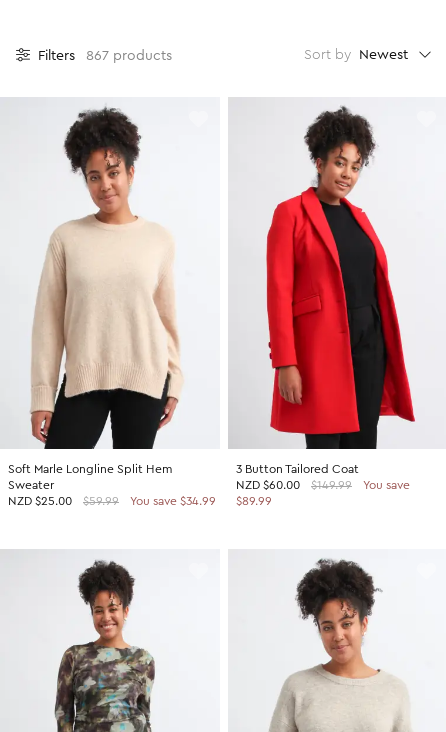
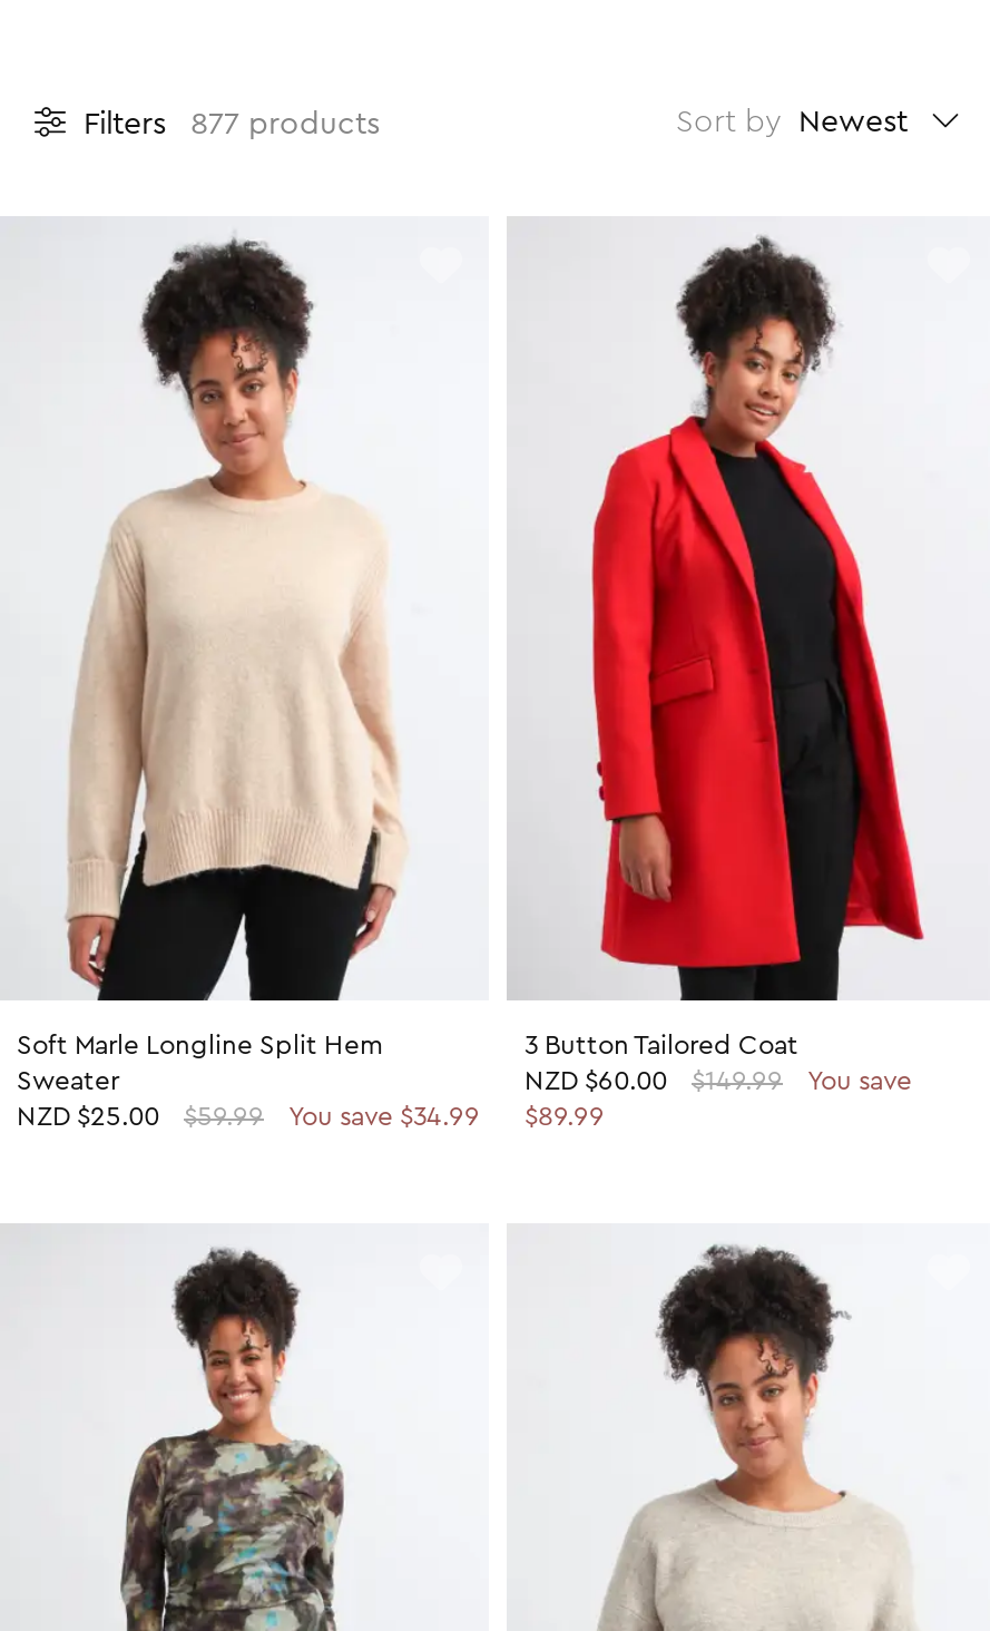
[38,49,172,63] Filters 867 products -> [84,109,380,141] Filters 877 products

